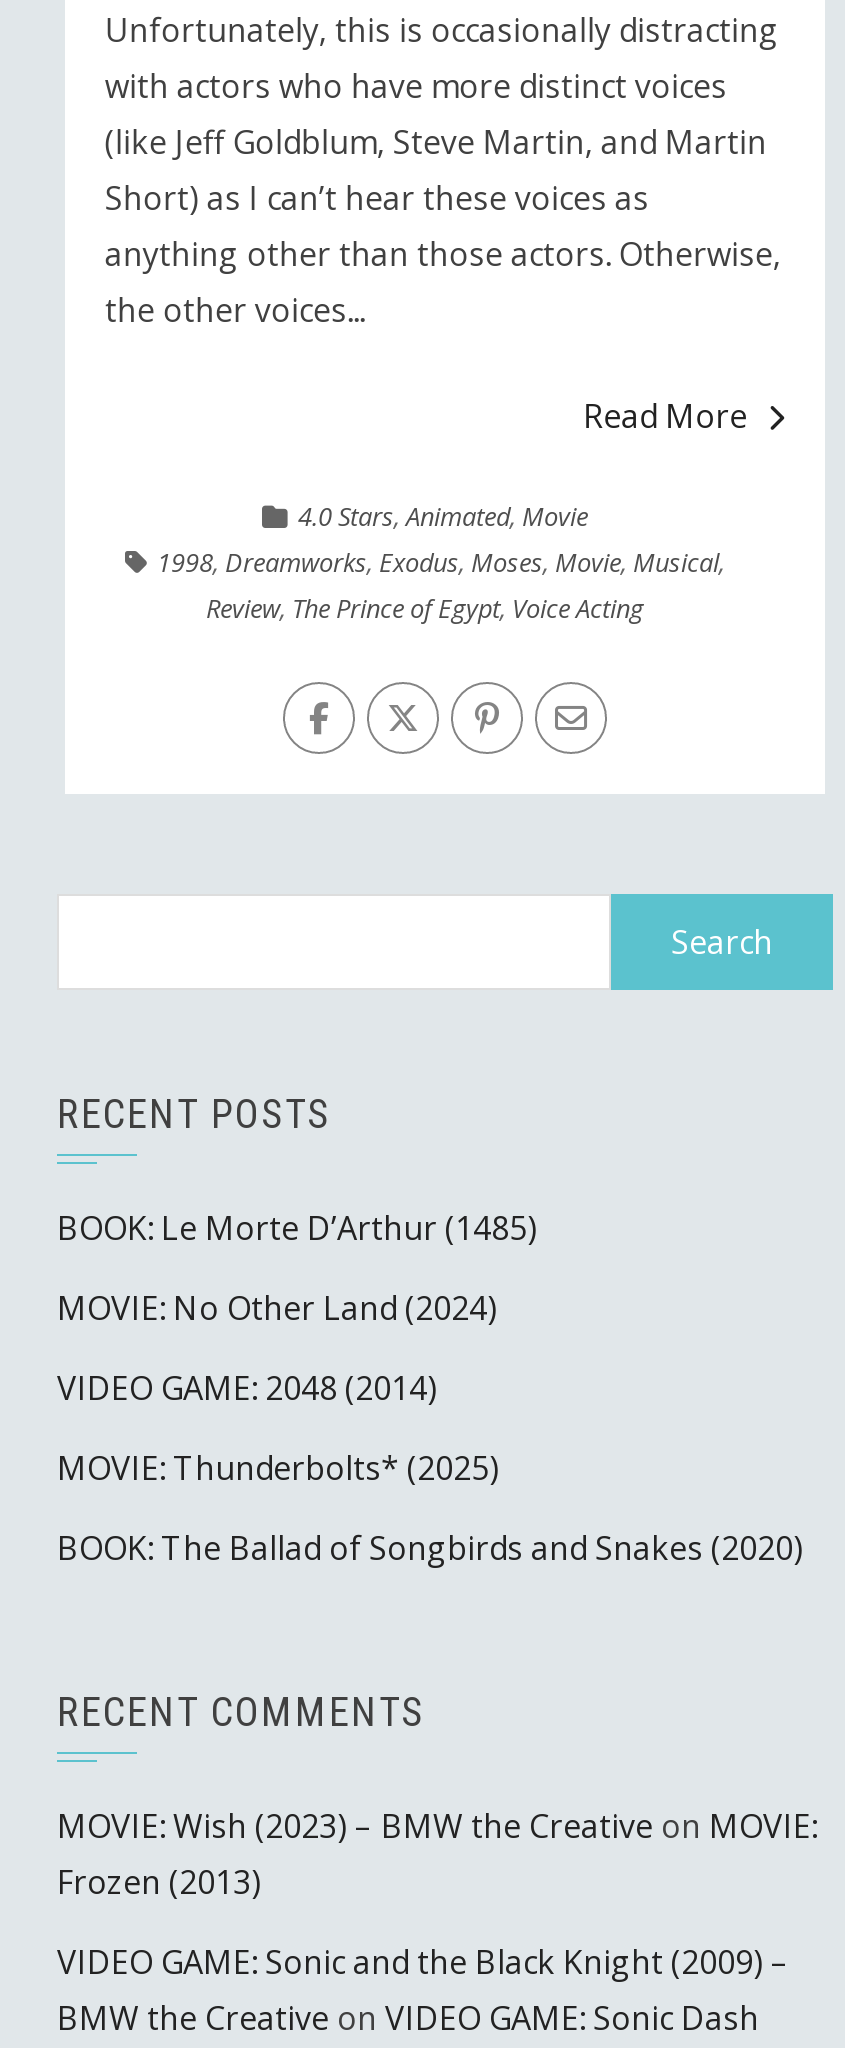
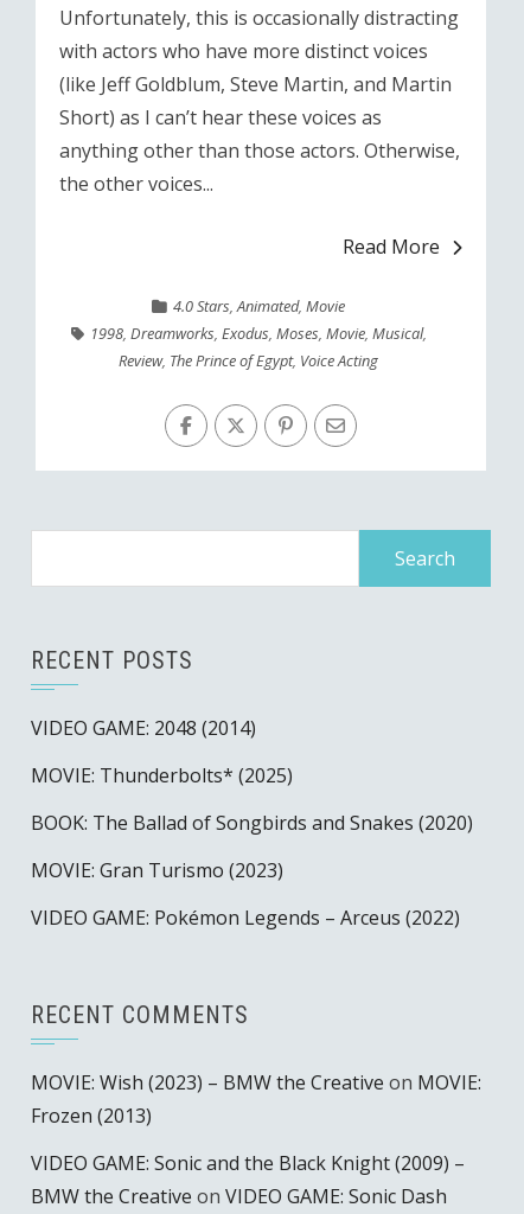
[57,1206,537,1330] BOOK: Le Morte D’Arthur (1485) | MOVIE: No Other Land (2024) -> none
moved [57,1366,803,1570] -> [31,715,473,836]: VIDEO GAME: 2048 (2014) | MOVIE: Thunderbolts* (2025) | BOOK: The Ballad of Songbirds and Snakes (2020)
none -> [31,857,460,931] MOVIE: Gran Turismo (2023) | VIDEO GAME: Pokémon Legends – Arceus (2022)

